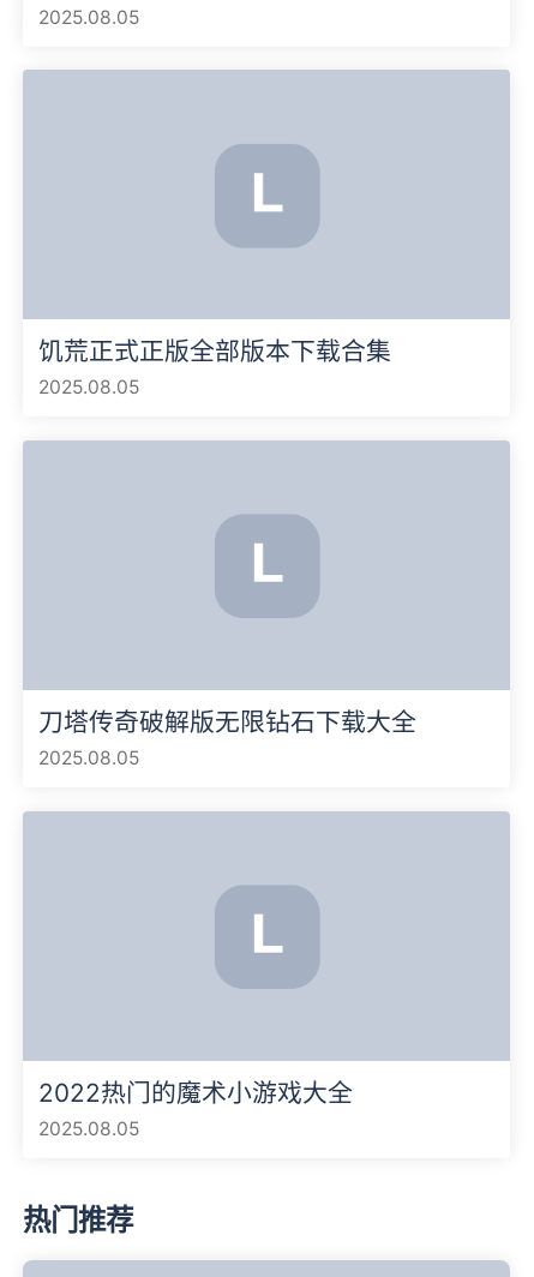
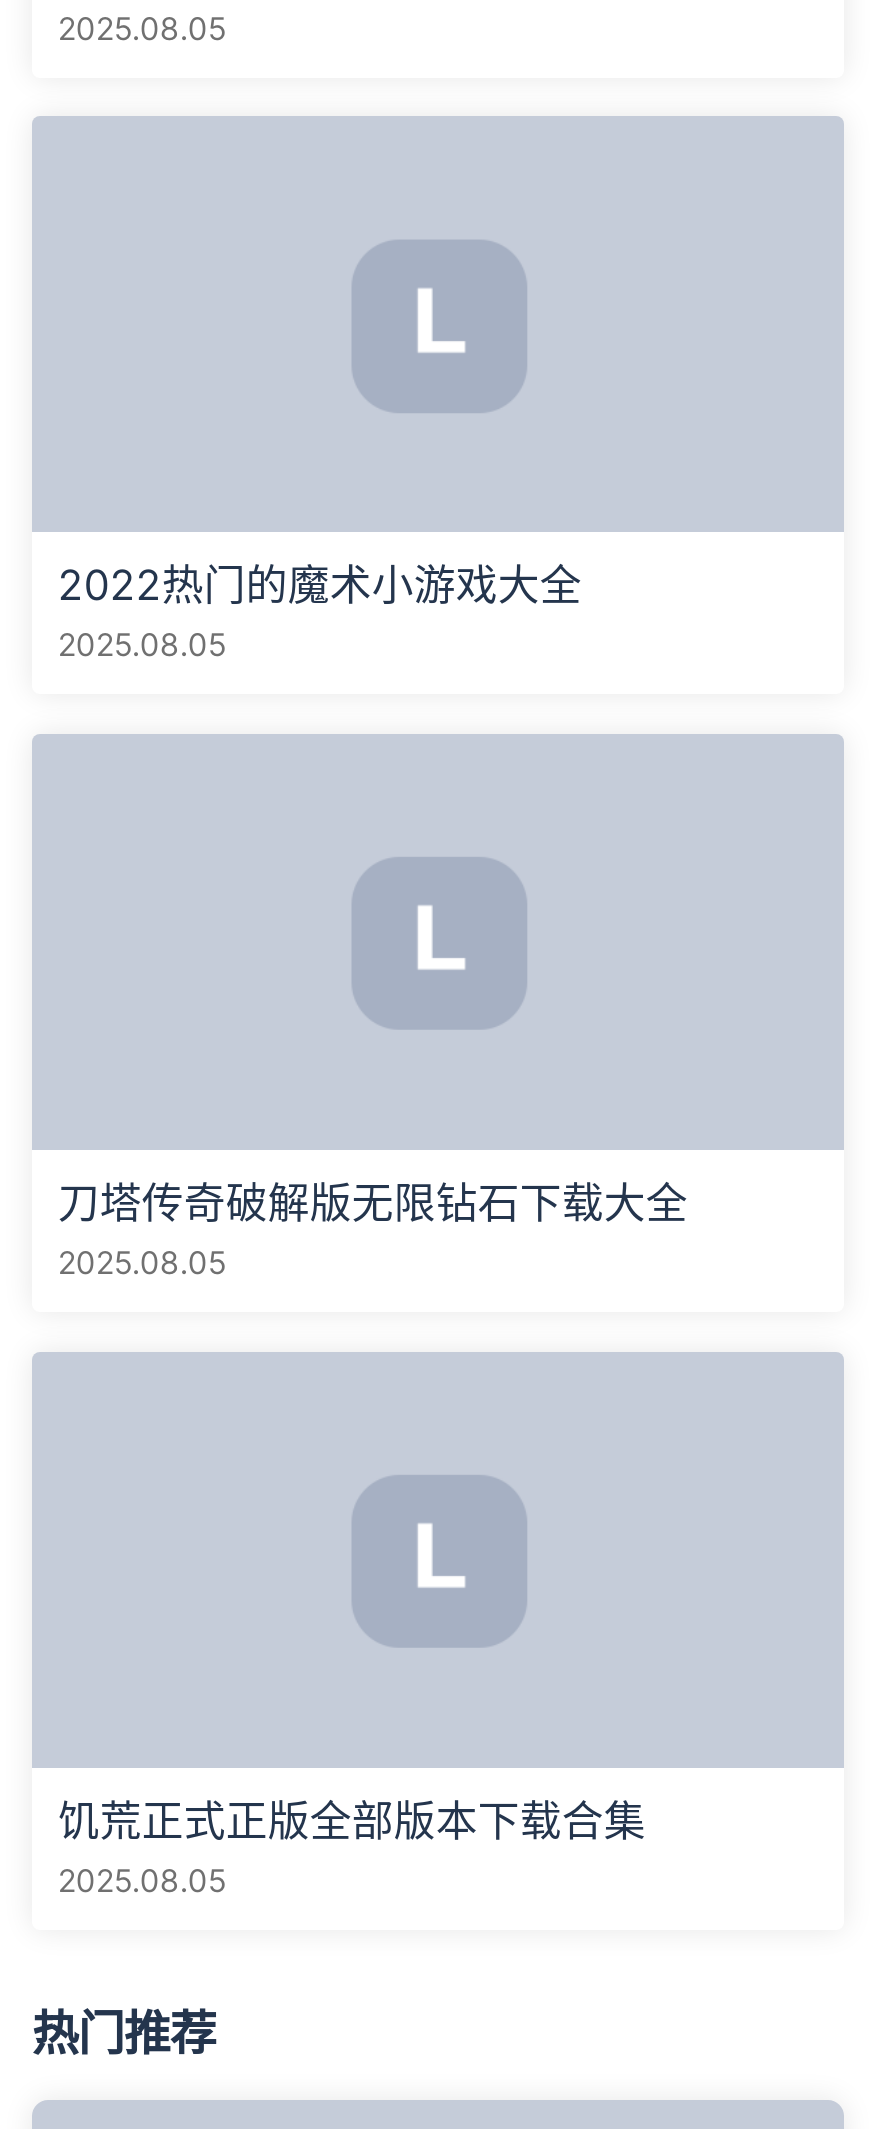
moved [38,337,391,367] -> [58,1797,646,1847]: 饥荒正式正版全部版本下载合集
moved [38,1078,353,1108] -> [58,561,582,611]: 2022热门的魔术小游戏大全

